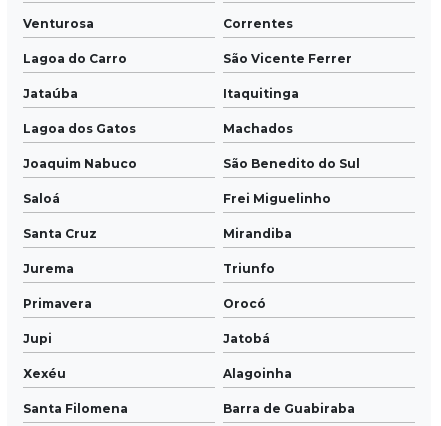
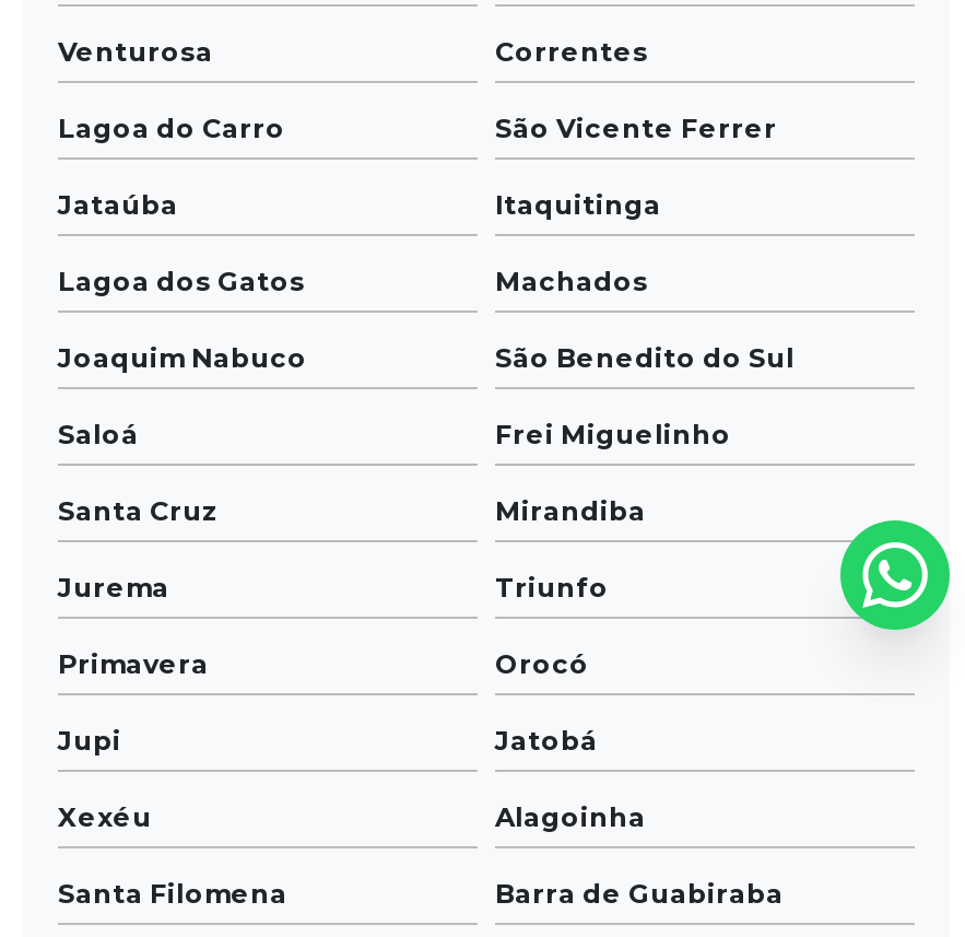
none -> [838,518,952,641] [image]

